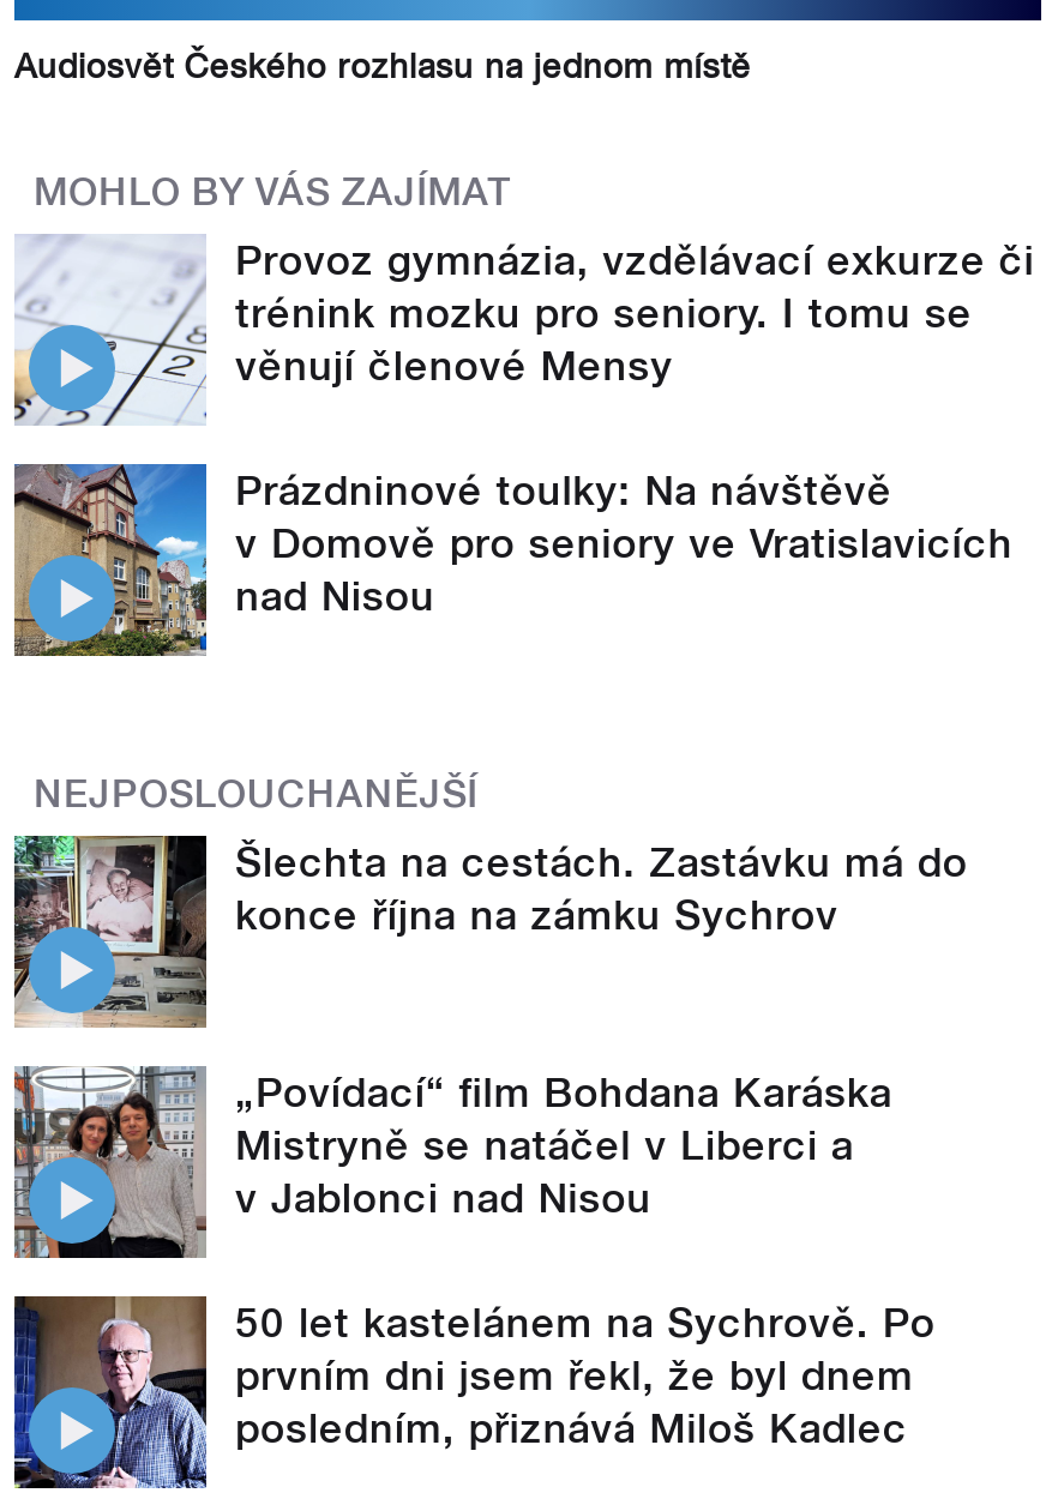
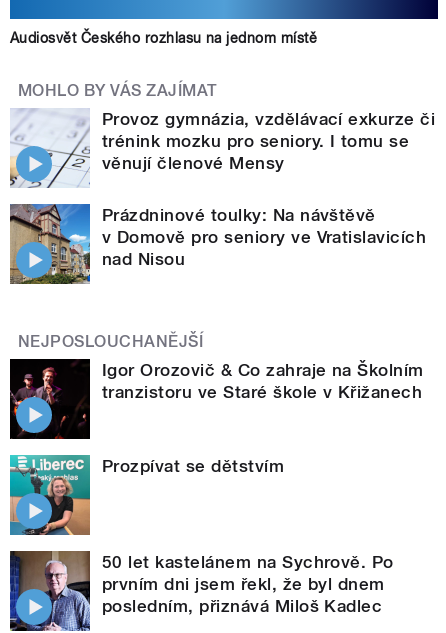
[12,833,968,1030] [image] | Šlechta na cestách. Zastávku má do | konce října na zámku Sychrov -> [9,358,424,440] [image] | Igor Orozovič & Co zahraje na Školním | tranzistoru ve Staré škole v Křižanech
[12,1066,892,1260] [image] | „Povídací“ film Bohdana Karáska | Mistryně se natáčel v Liberci a | v Jablonci nad Nisou -> [9,454,284,536] [image] | Prozpívat se dětstvím

